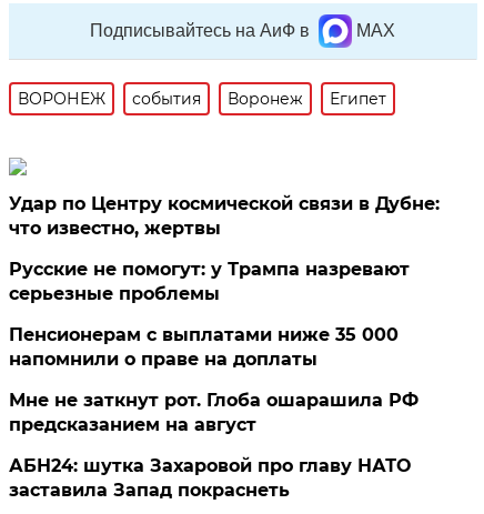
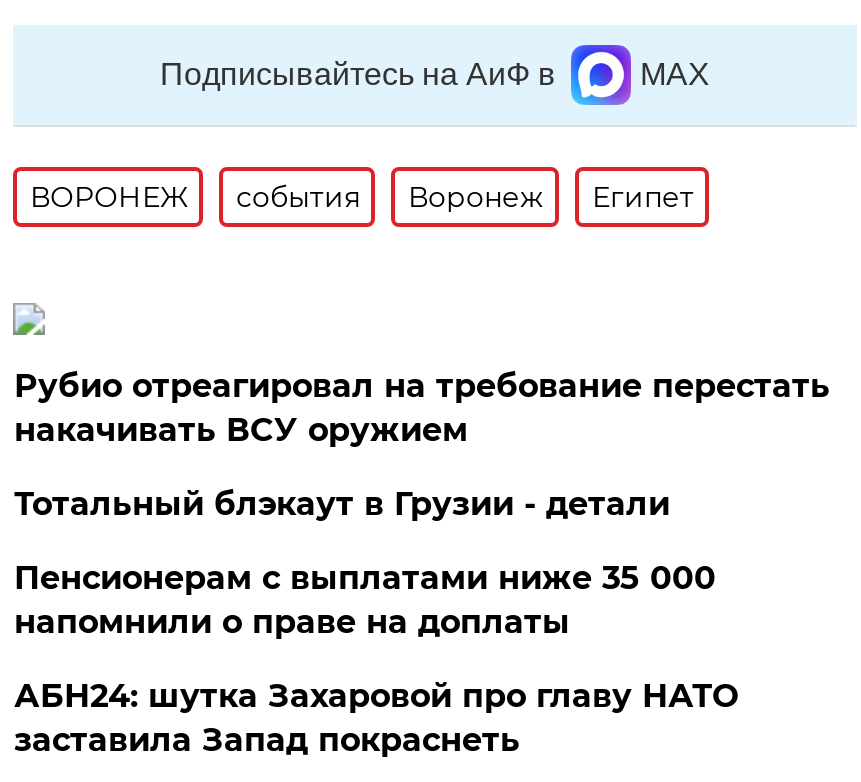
[9,193,440,239] Удар по Центру космической связи в Дубне: | что известно, жертвы -> [14,367,830,449] Рубио отреагировал на требование перестать | накачивать ВСУ оружием
[9,259,410,304] Русские не помогут: у Трампа назревают | серьезные проблемы -> [14,485,670,523] Тотальный блэкаут в Грузии - детали
[9,390,419,435] Мне не заткнут рот. Глоба ошарашила РФ | предсказанием на август -> none

